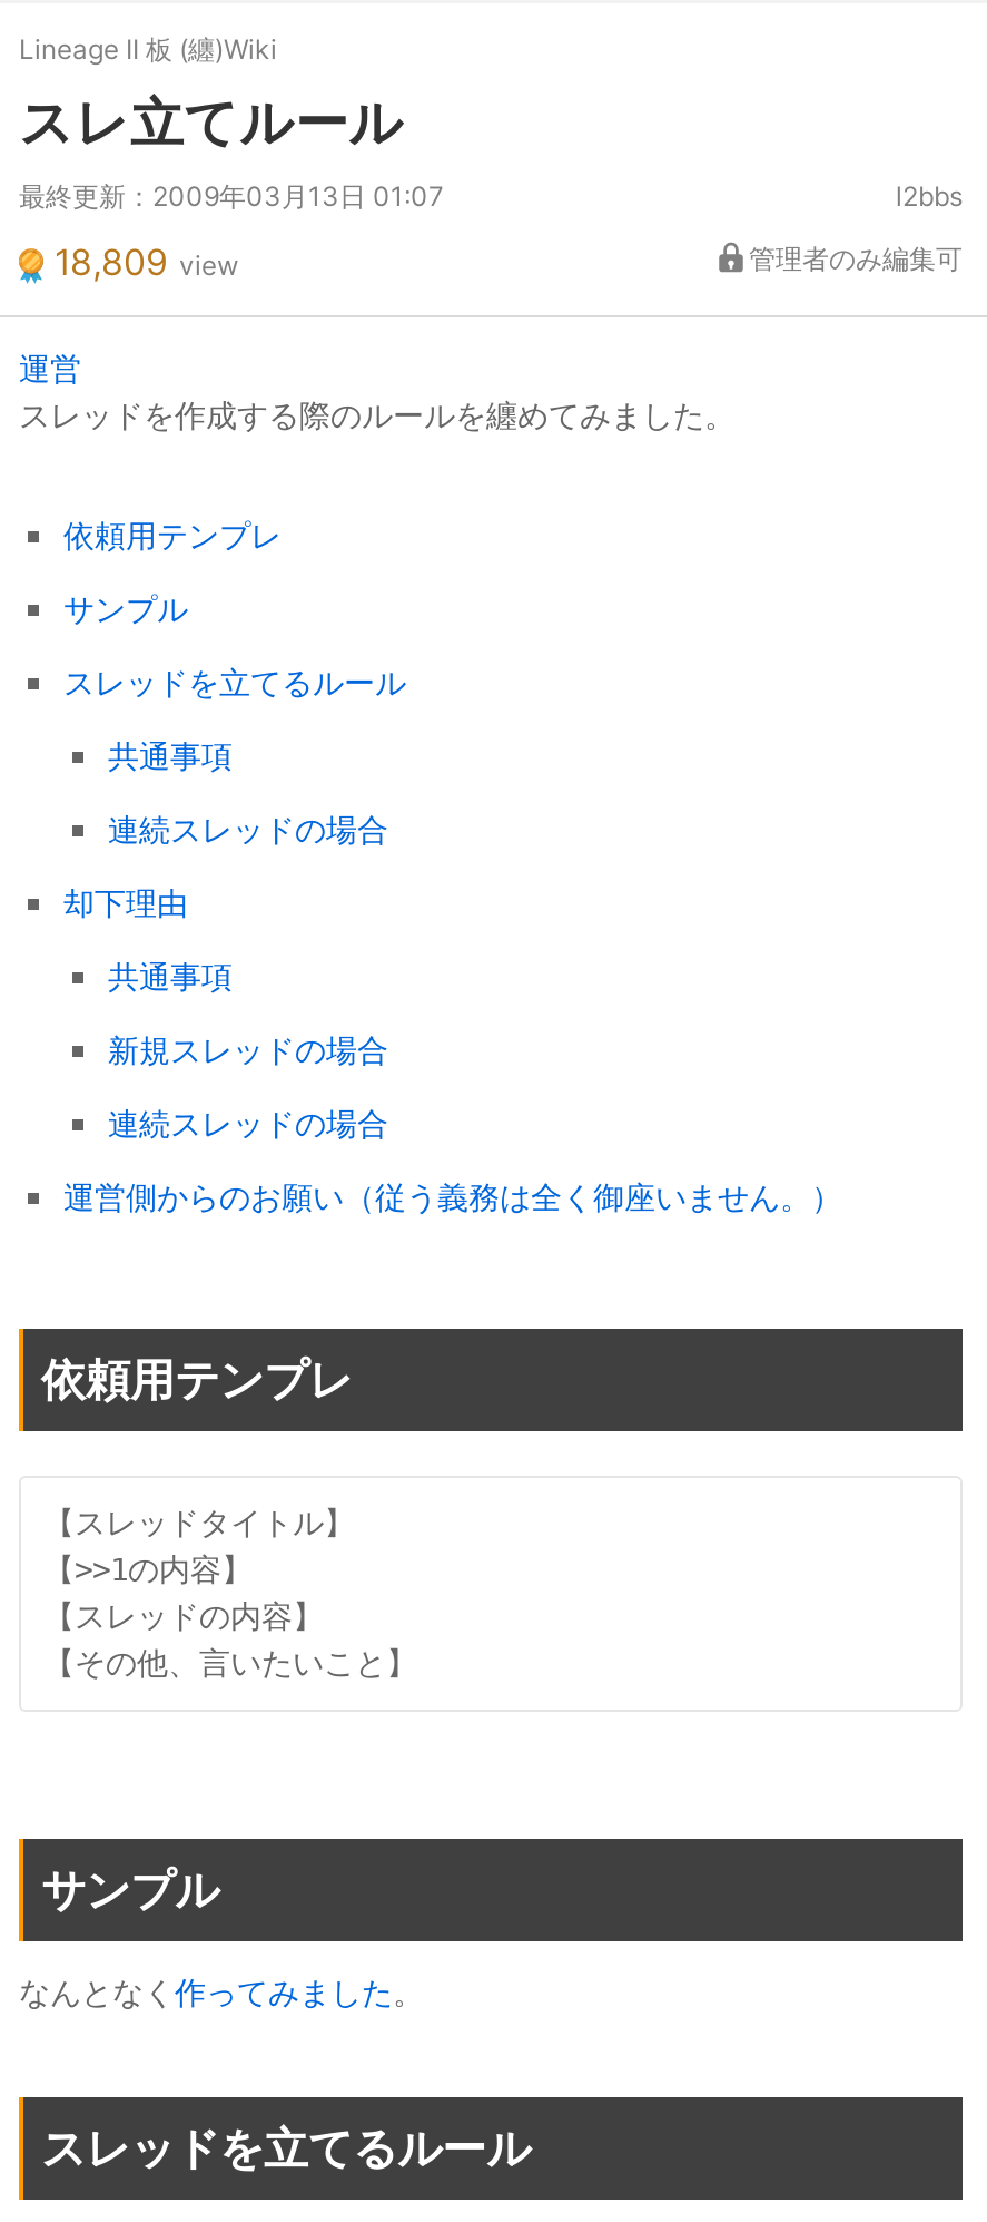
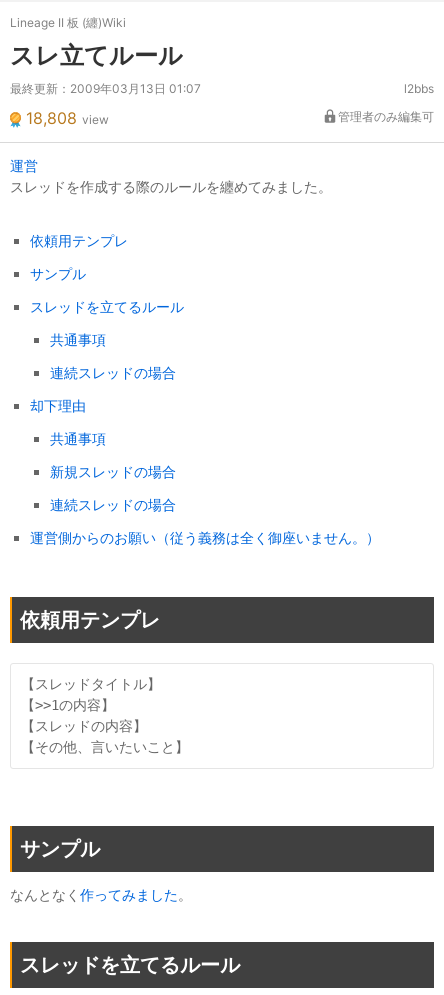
[55,239,239,284] 18,809 view -> [26,108,109,128] 18,808 view

